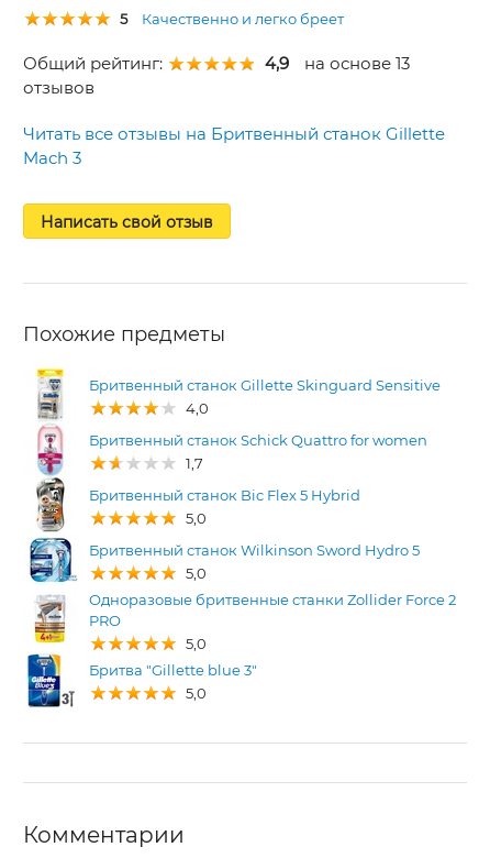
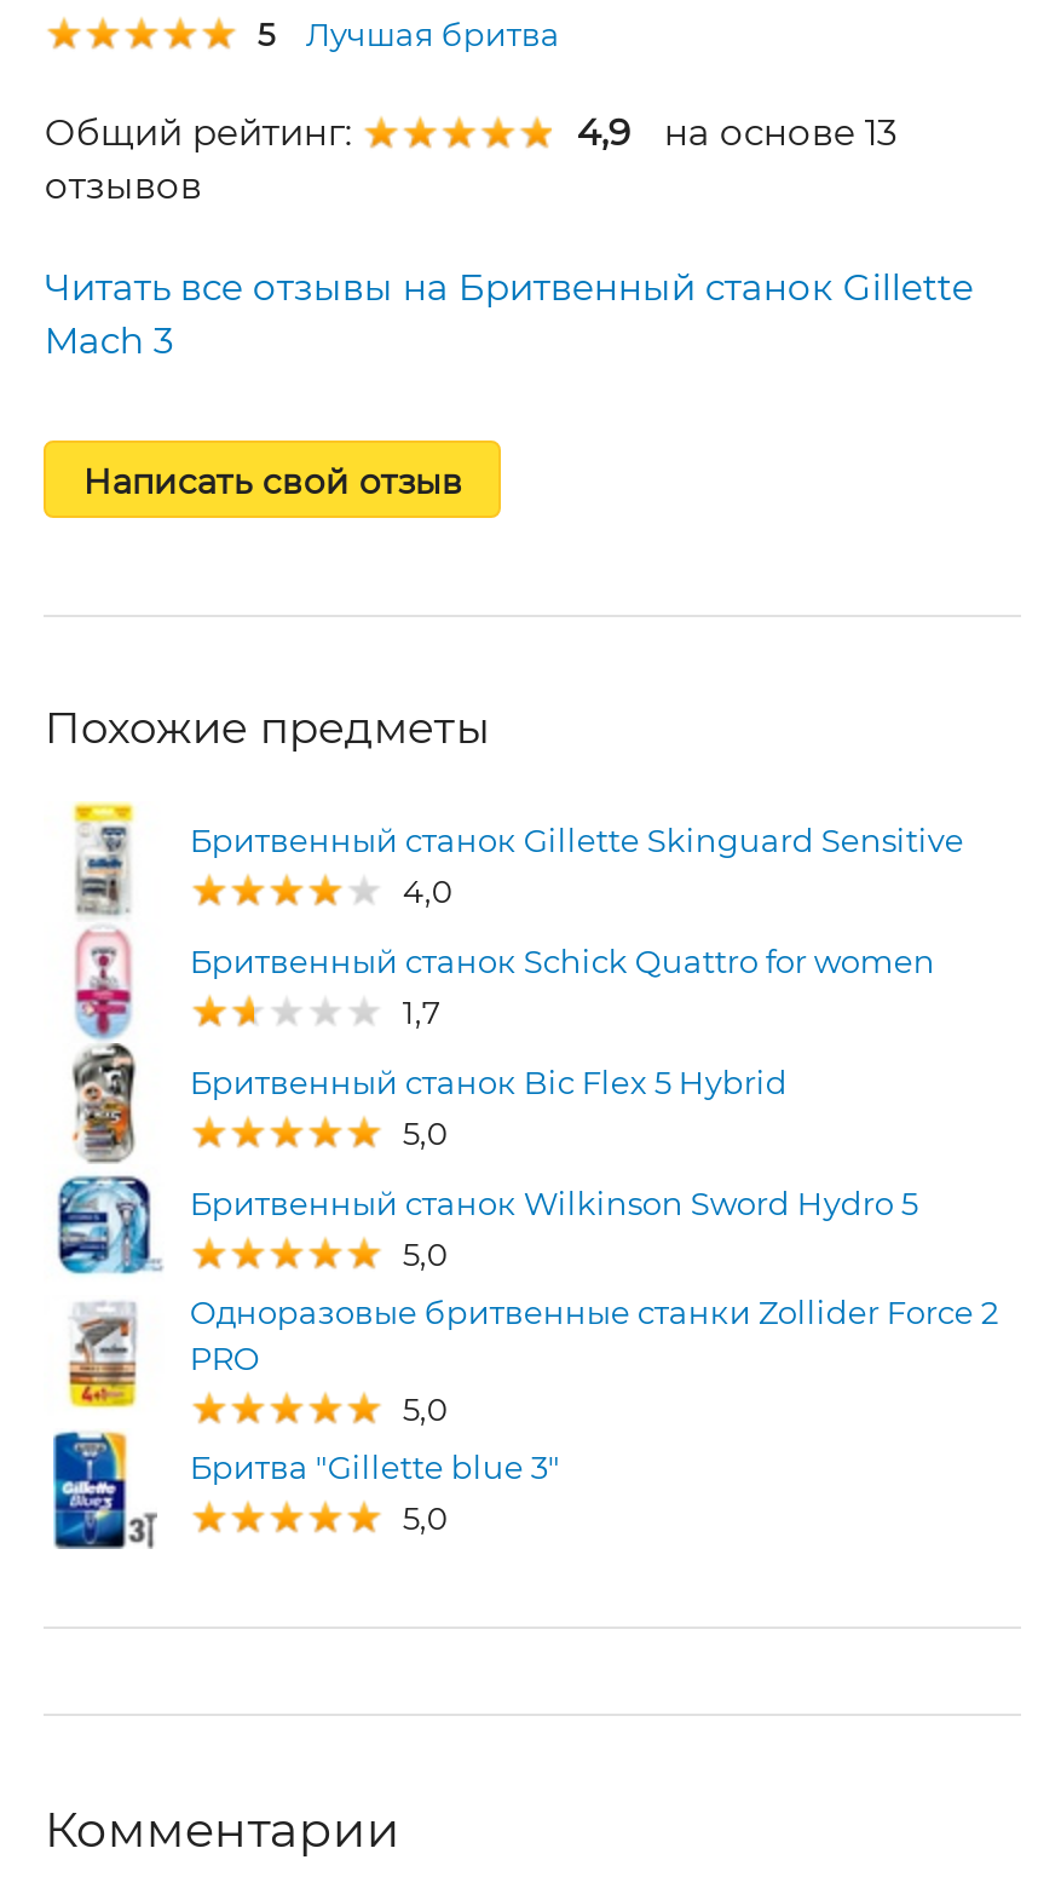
[142,10,344,28] Качественно и легко бреет -> [306,15,560,53] Лучшая бритва

